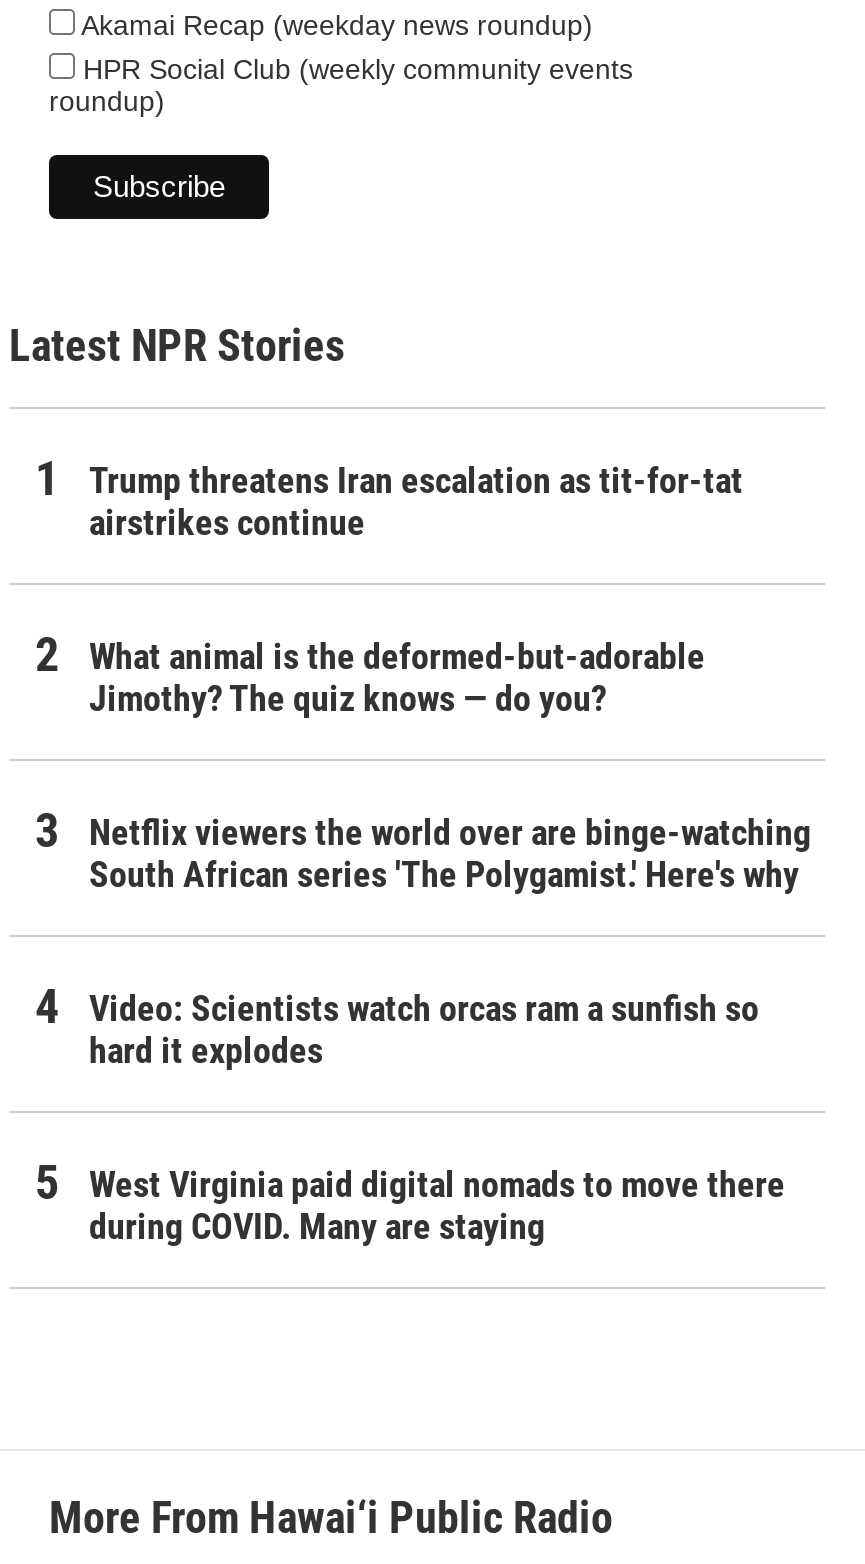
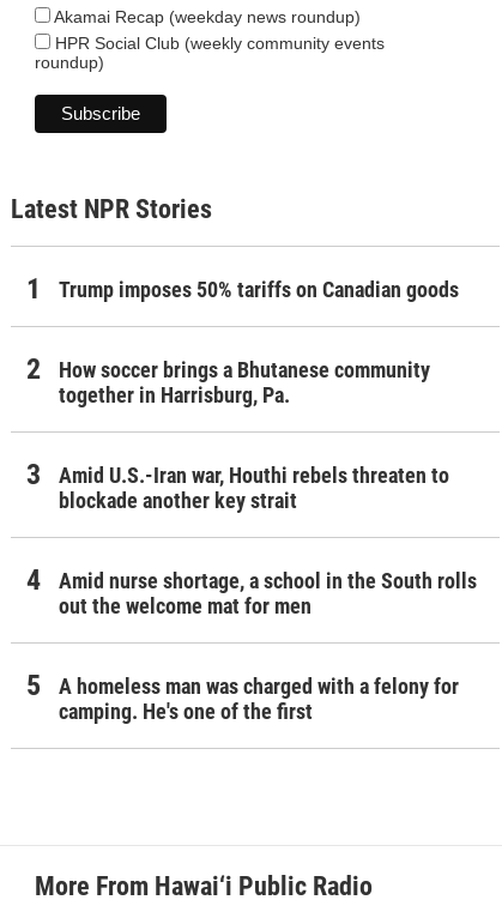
[89,460,743,544] Trump threatens Iran escalation as tit-for-tat | airstrikes continue -> [59,277,459,302] Trump imposes 50% tariffs on Canadian goods
[89,636,705,720] What animal is the deformed-but-adorable | Jimothy? The quiz knows — do you? -> [59,358,430,408] How soccer brings a Bhutanese community | together in Harrisburg, Pa.
[89,812,811,896] Netflix viewers the world over are binge-watching | South African series 'The Polygamist.' Here's why -> [59,463,449,513] Amid U.S.-Iran war, Houthi rebels threaten to | blockade another key strait
[89,988,759,1072] Video: Scientists watch orcas ram a sunfish so | hard it explodes -> [59,569,477,619] Amid nurse shortage, a school in the South rolls | out the welcome mat for men
[89,1164,785,1248] West Virginia paid digital nomads to move there | during COVID. Many are staying -> [59,674,459,724] A homeless man was charged with a felony for | camping. He's one of the first

